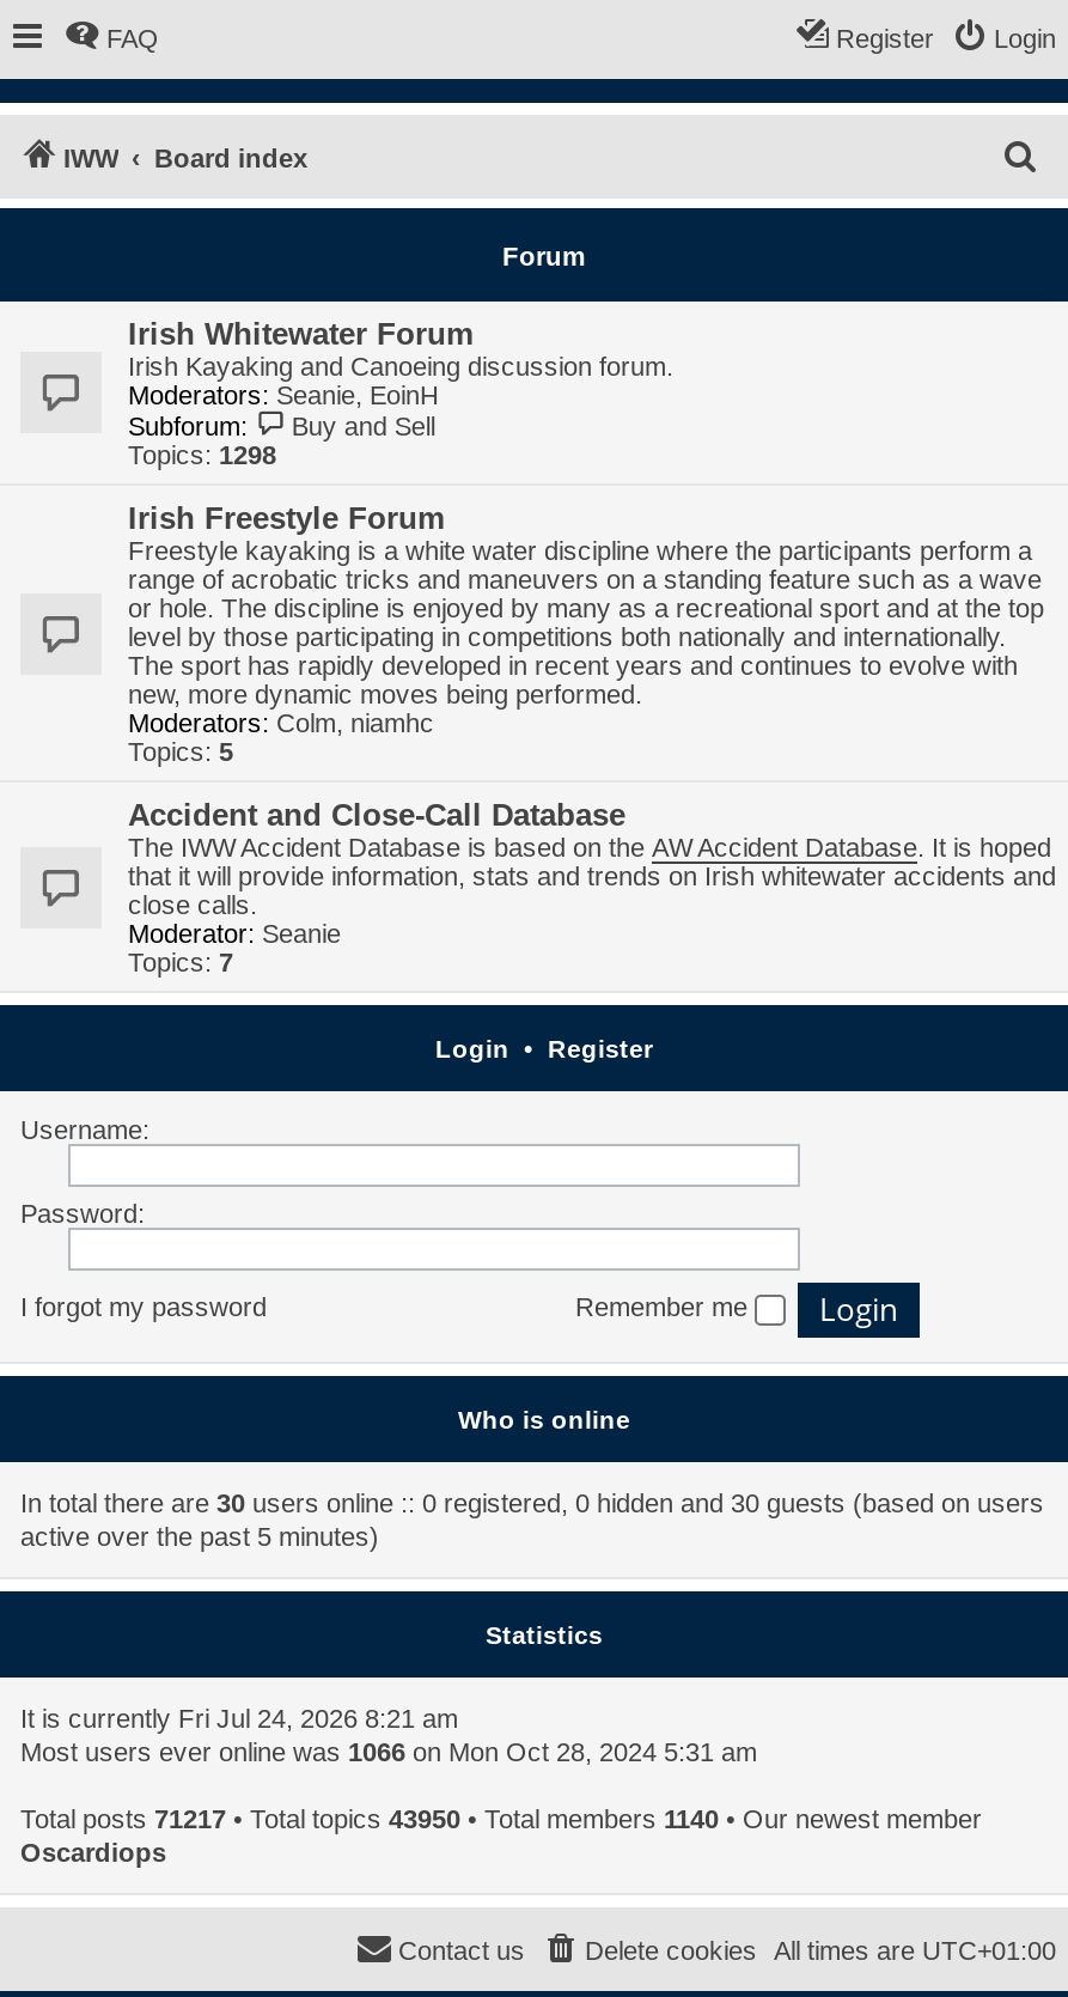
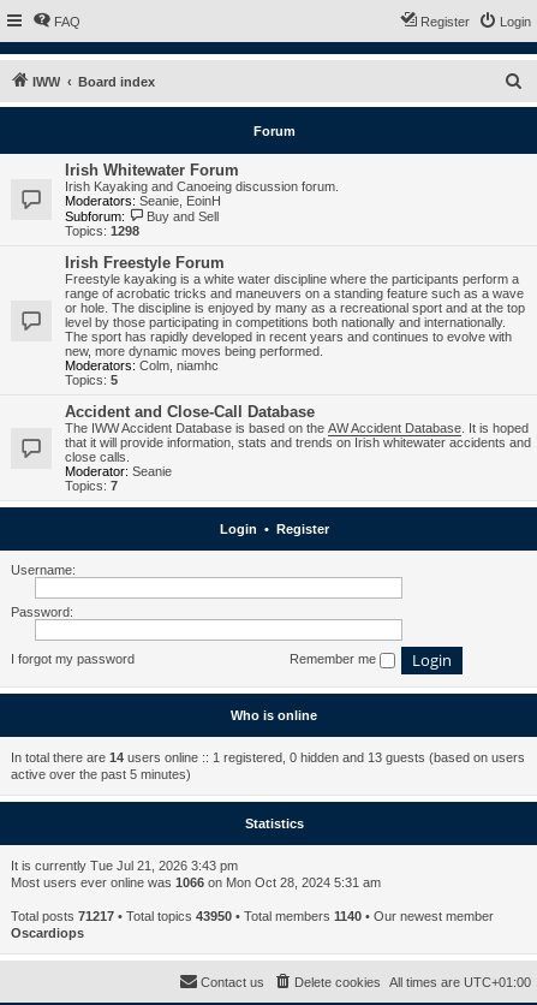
[20,1488,1044,1517] In total there are 30 users online :: 0 registered, 0 hidden and 30 guests (based on users -> [11,750,525,765] In total there are 14 users online :: 1 registered, 0 hidden and 13 guests (based on users
[20,1704,458,1733] It is currently Fri Jul 24, 2026 8:21 am -> [11,858,238,873] It is currently Tue Jul 21, 2026 3:43 pm

